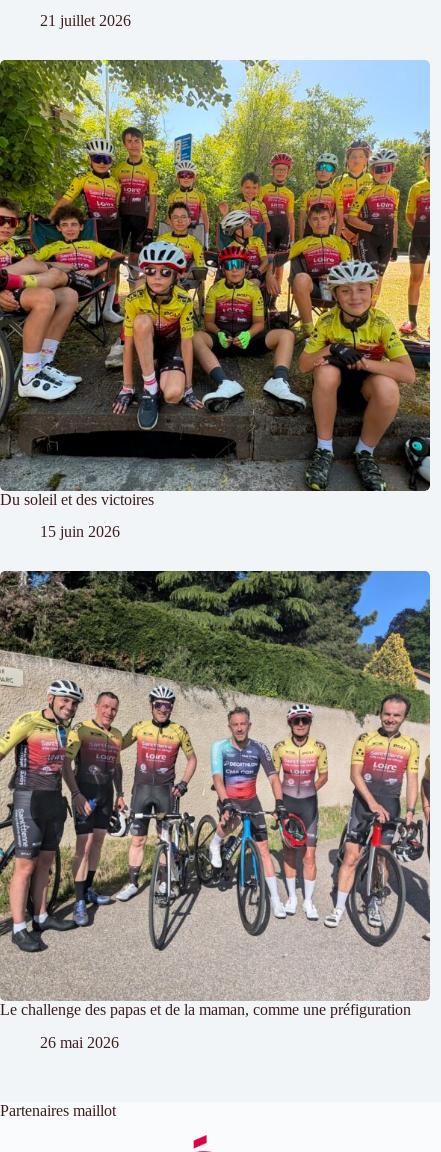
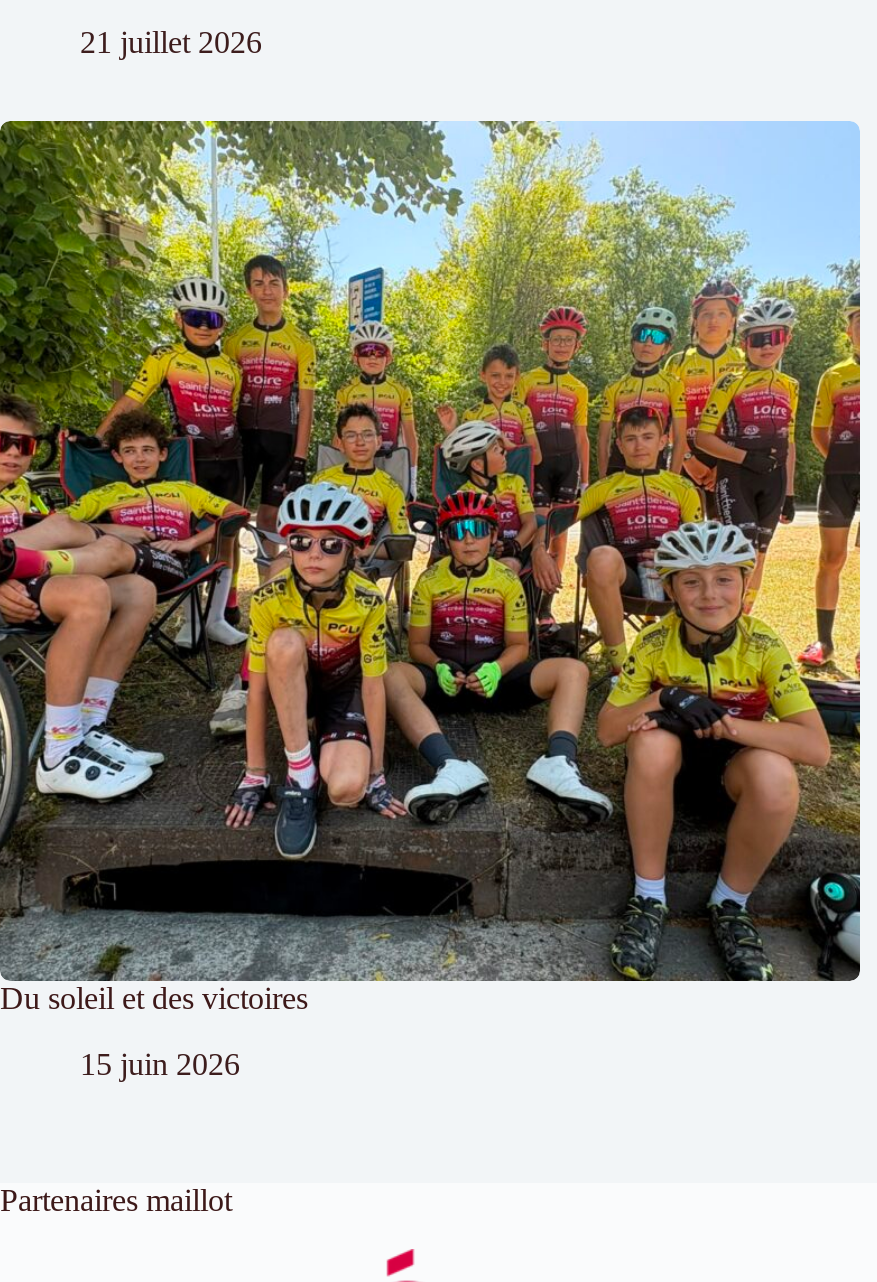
[0,570,431,1051] [image] | Le challenge des papas et de la maman, comme une préfiguration | 26 mai 2026 -> none

